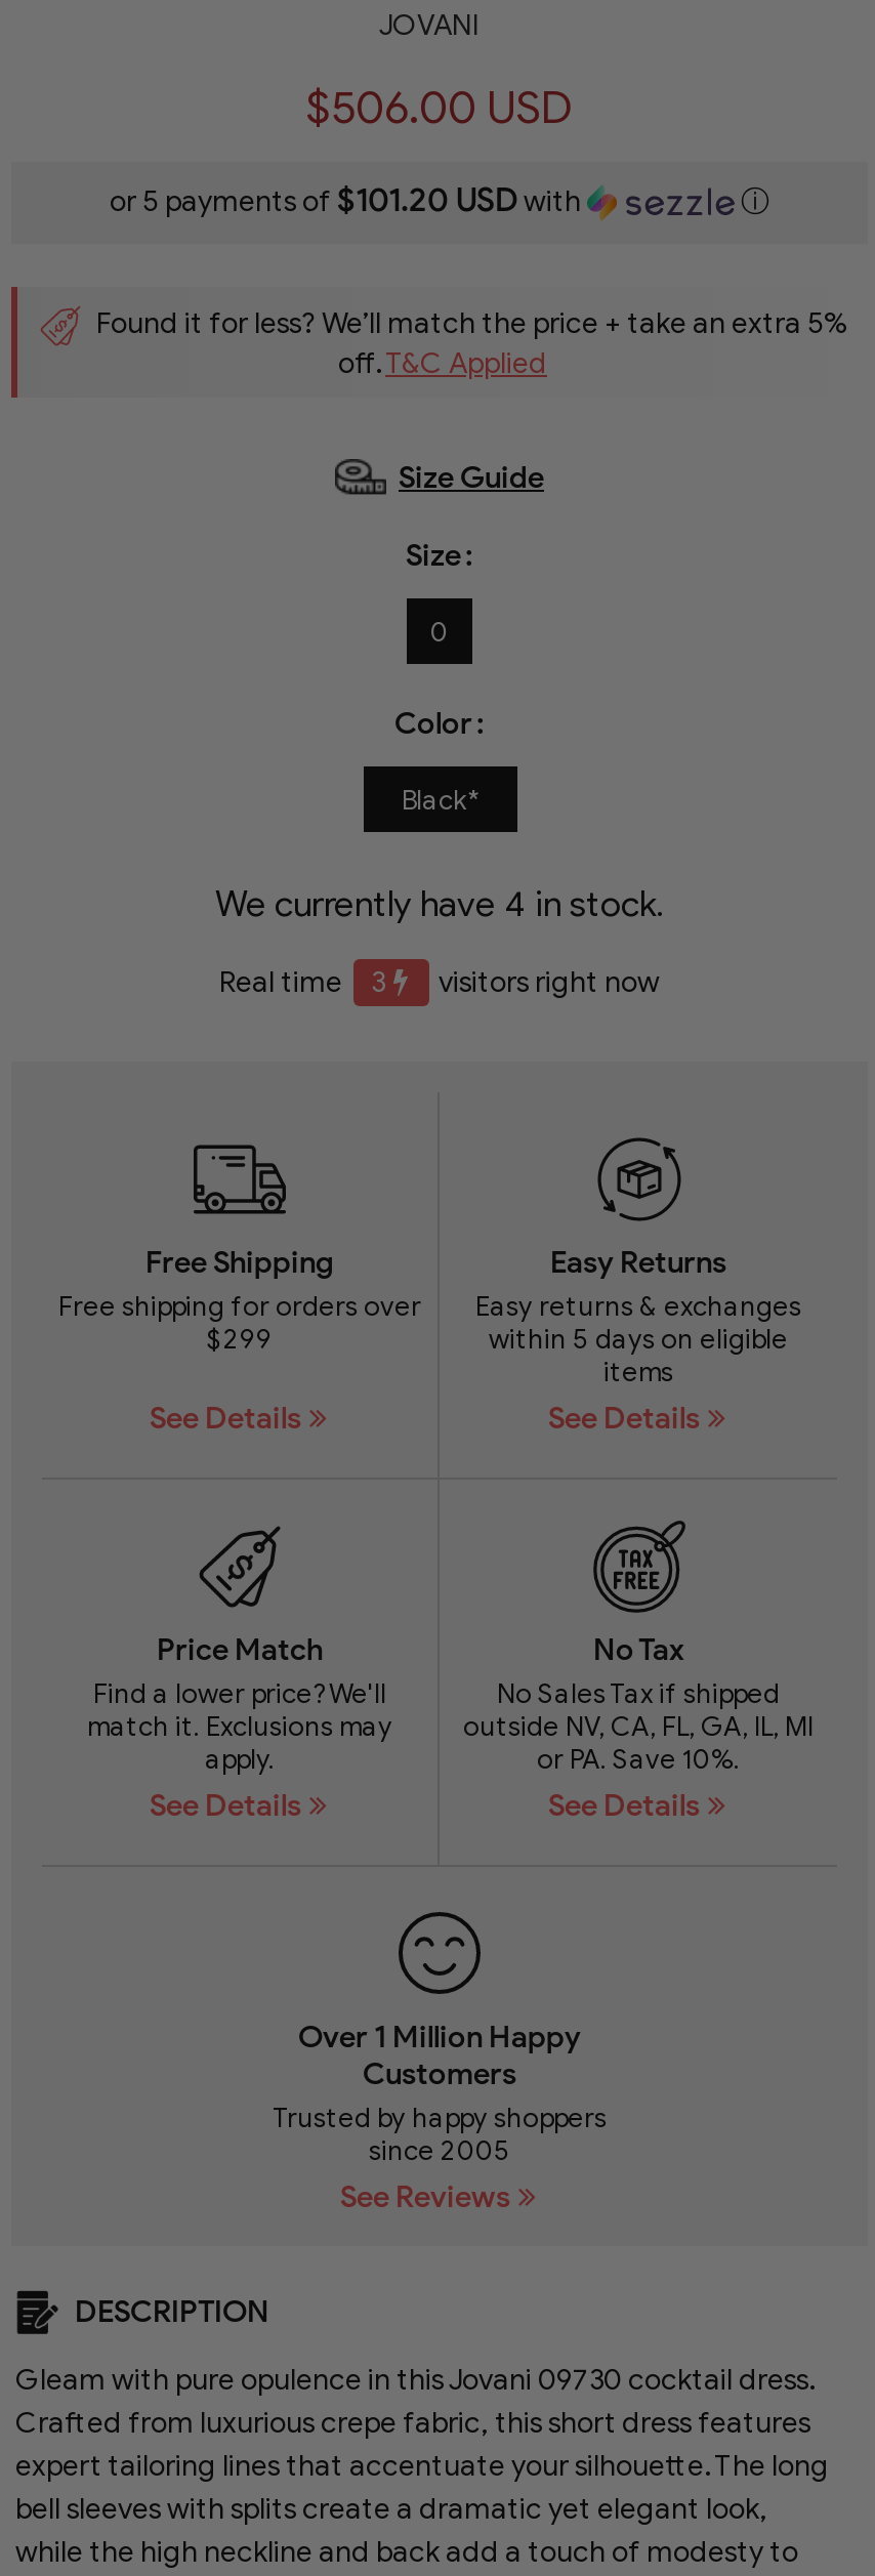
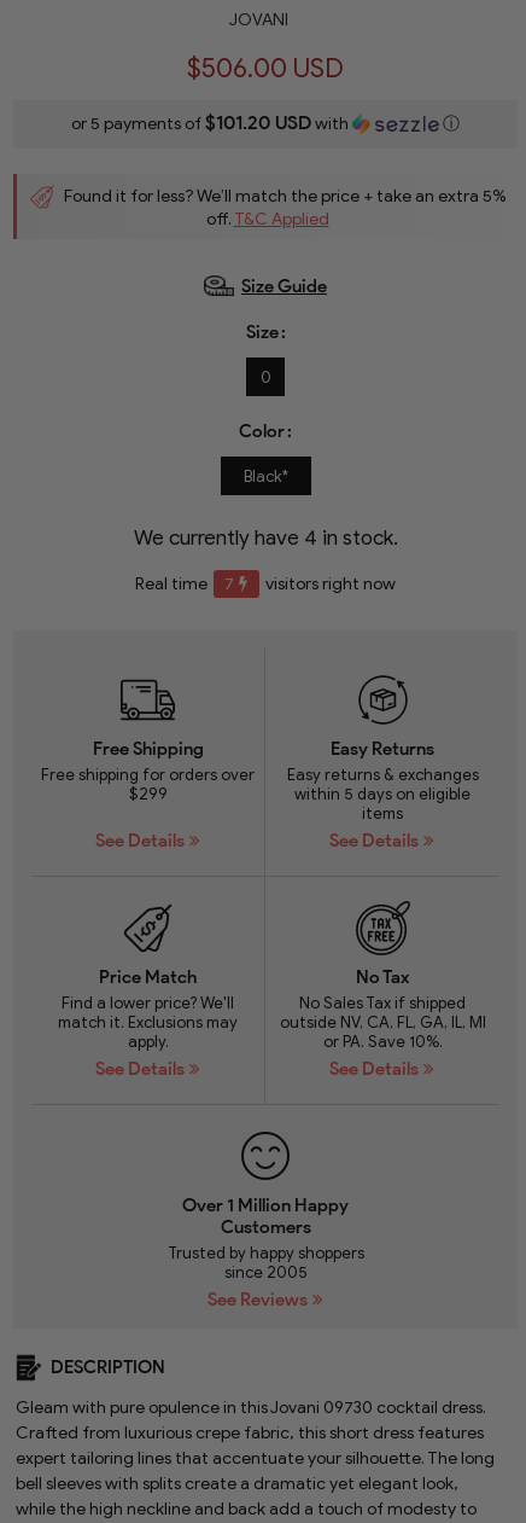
[219,966,660,1001] Real time 3 visitors right now -> [135,574,396,595] Real time 7 visitors right now

